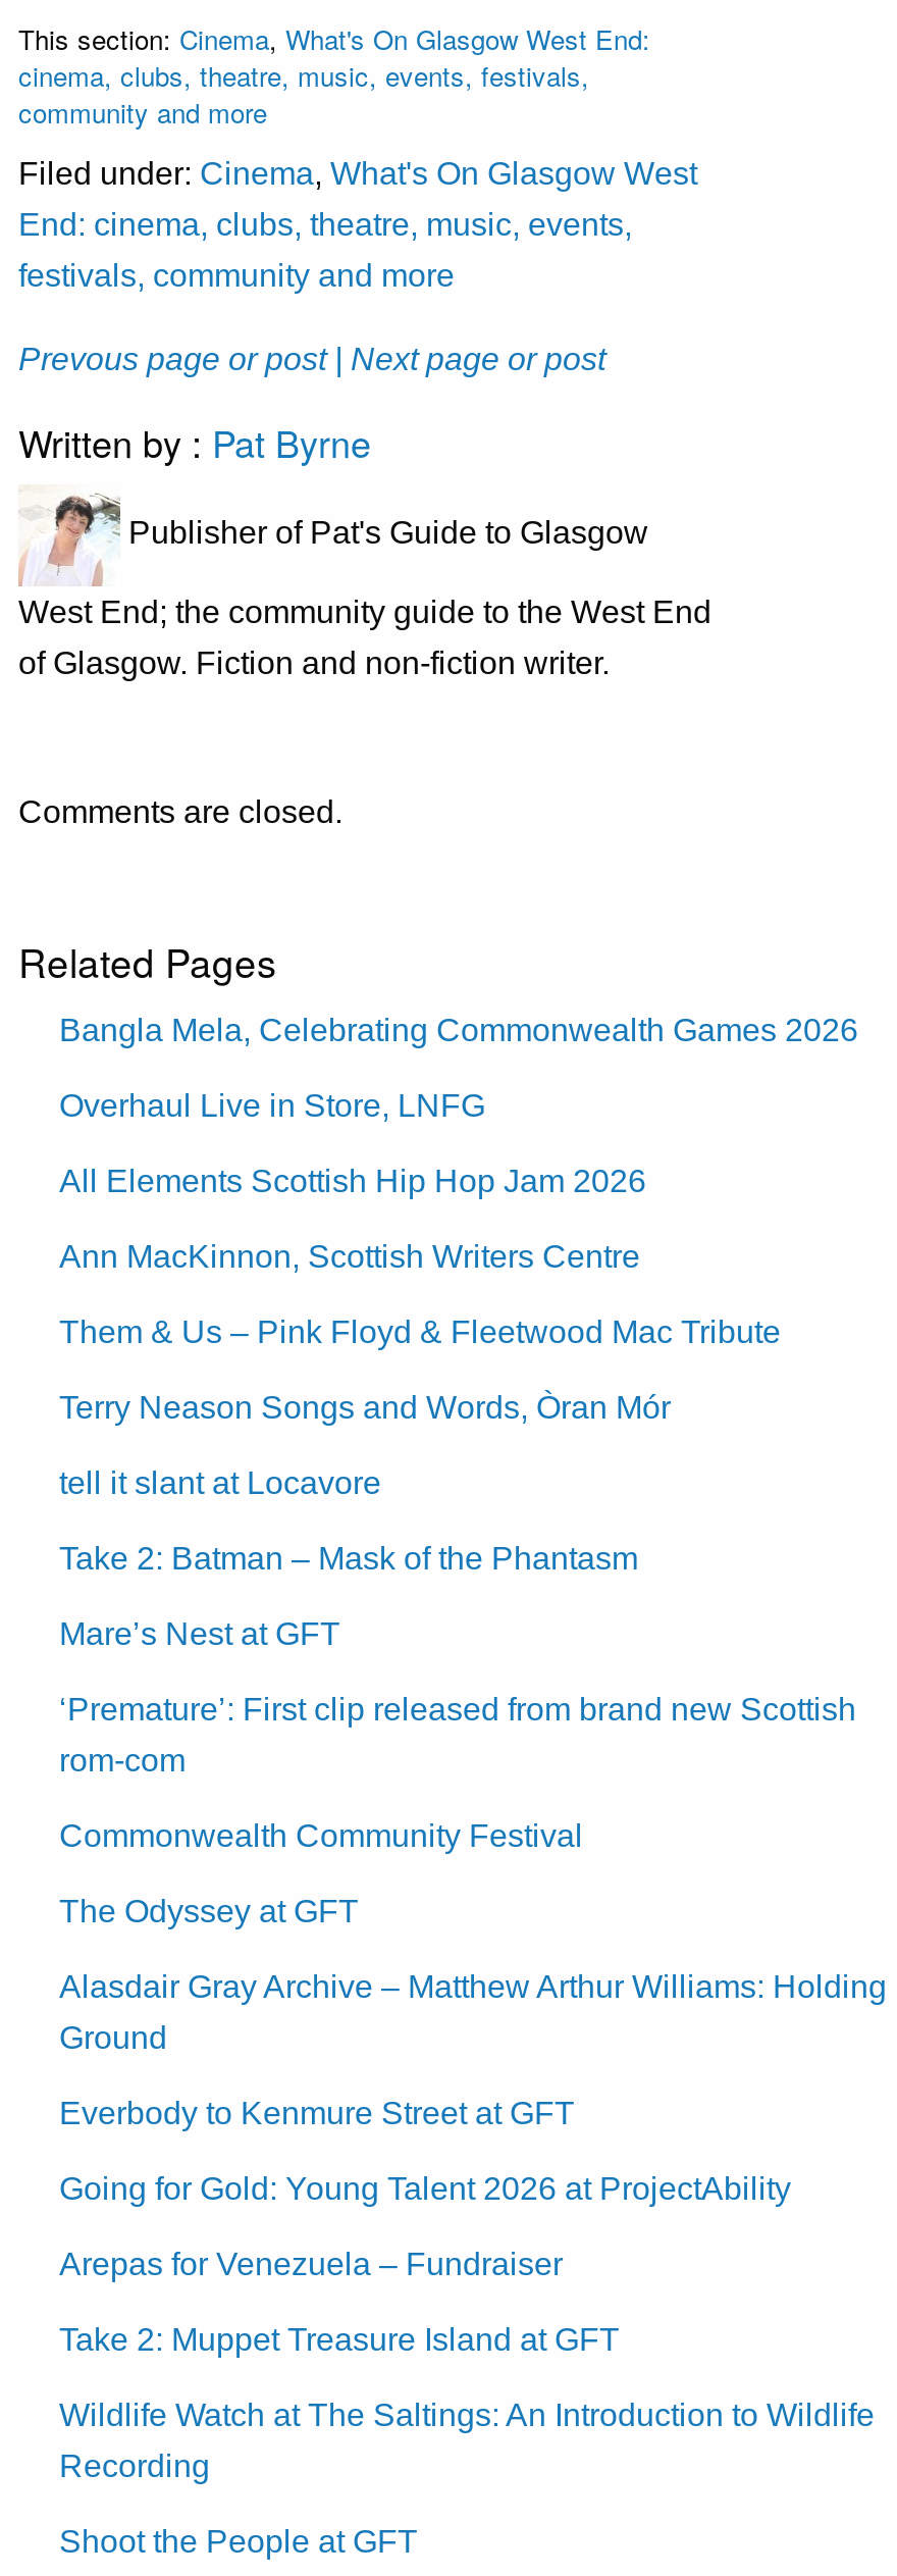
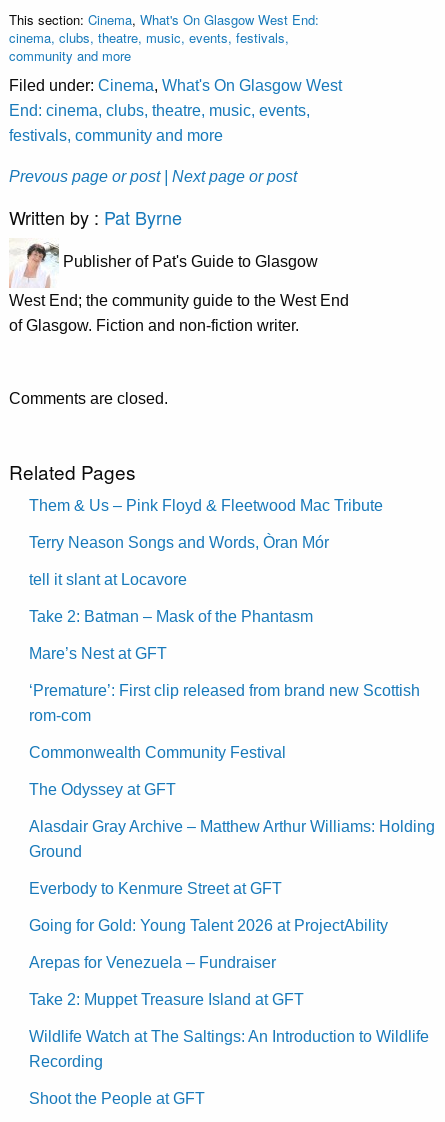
[59,1013,858,1274] Bangla Mela, Celebrating Commonwealth Games 2026 | Overhaul Live in Store, LNFG | All Elements Scottish Hip Hop Jam 2026 | Ann MacKinnon, Scottish Writers Centre -> none

